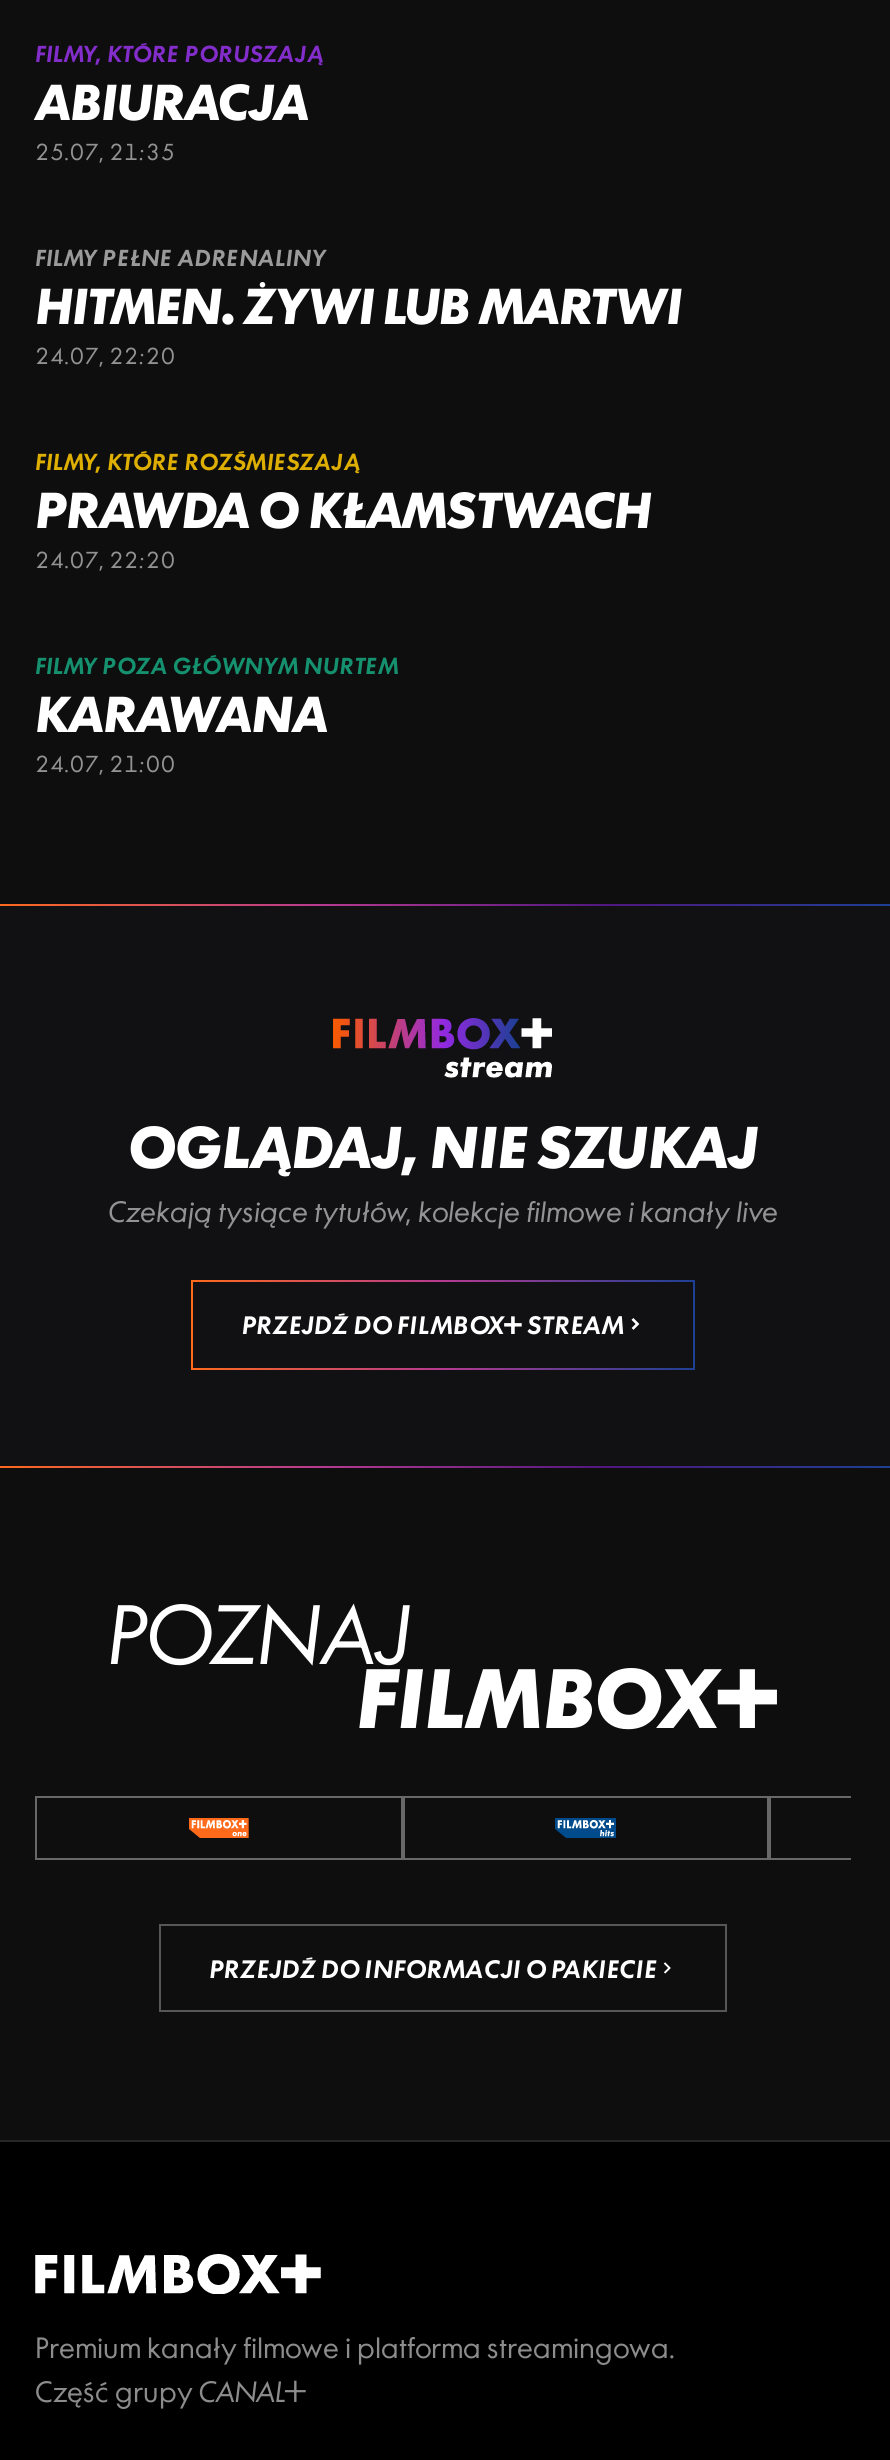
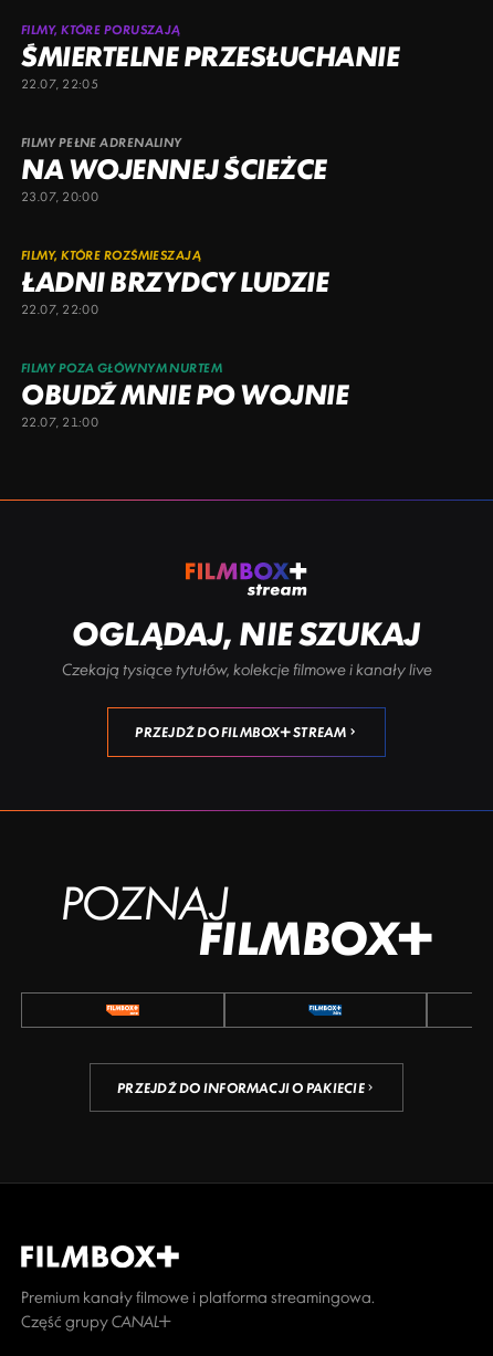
[35,70,308,166] ABIURACJA | 25.07, 21:35 -> [21,39,400,92] ŚMIERTELNE PRZESŁUCHANIE | 22.07, 22:05
[35,274,681,370] HITMEN. ŻYWI LUB MARTWI | 24.07, 22:20 -> [21,151,327,204] NA WOJENNEJ ŚCIEŻCE | 23.07, 20:00
[35,478,651,574] PRAWDA O KŁAMSTWACH | 24.07, 22:20 -> [21,264,329,317] ŁADNI BRZYDCY LUDZIE | 22.07, 22:00
[35,682,327,778] KARAWANA | 24.07, 21:00 -> [21,377,349,430] OBUDŹ MNIE PO WOJNIE | 22.07, 21:00

